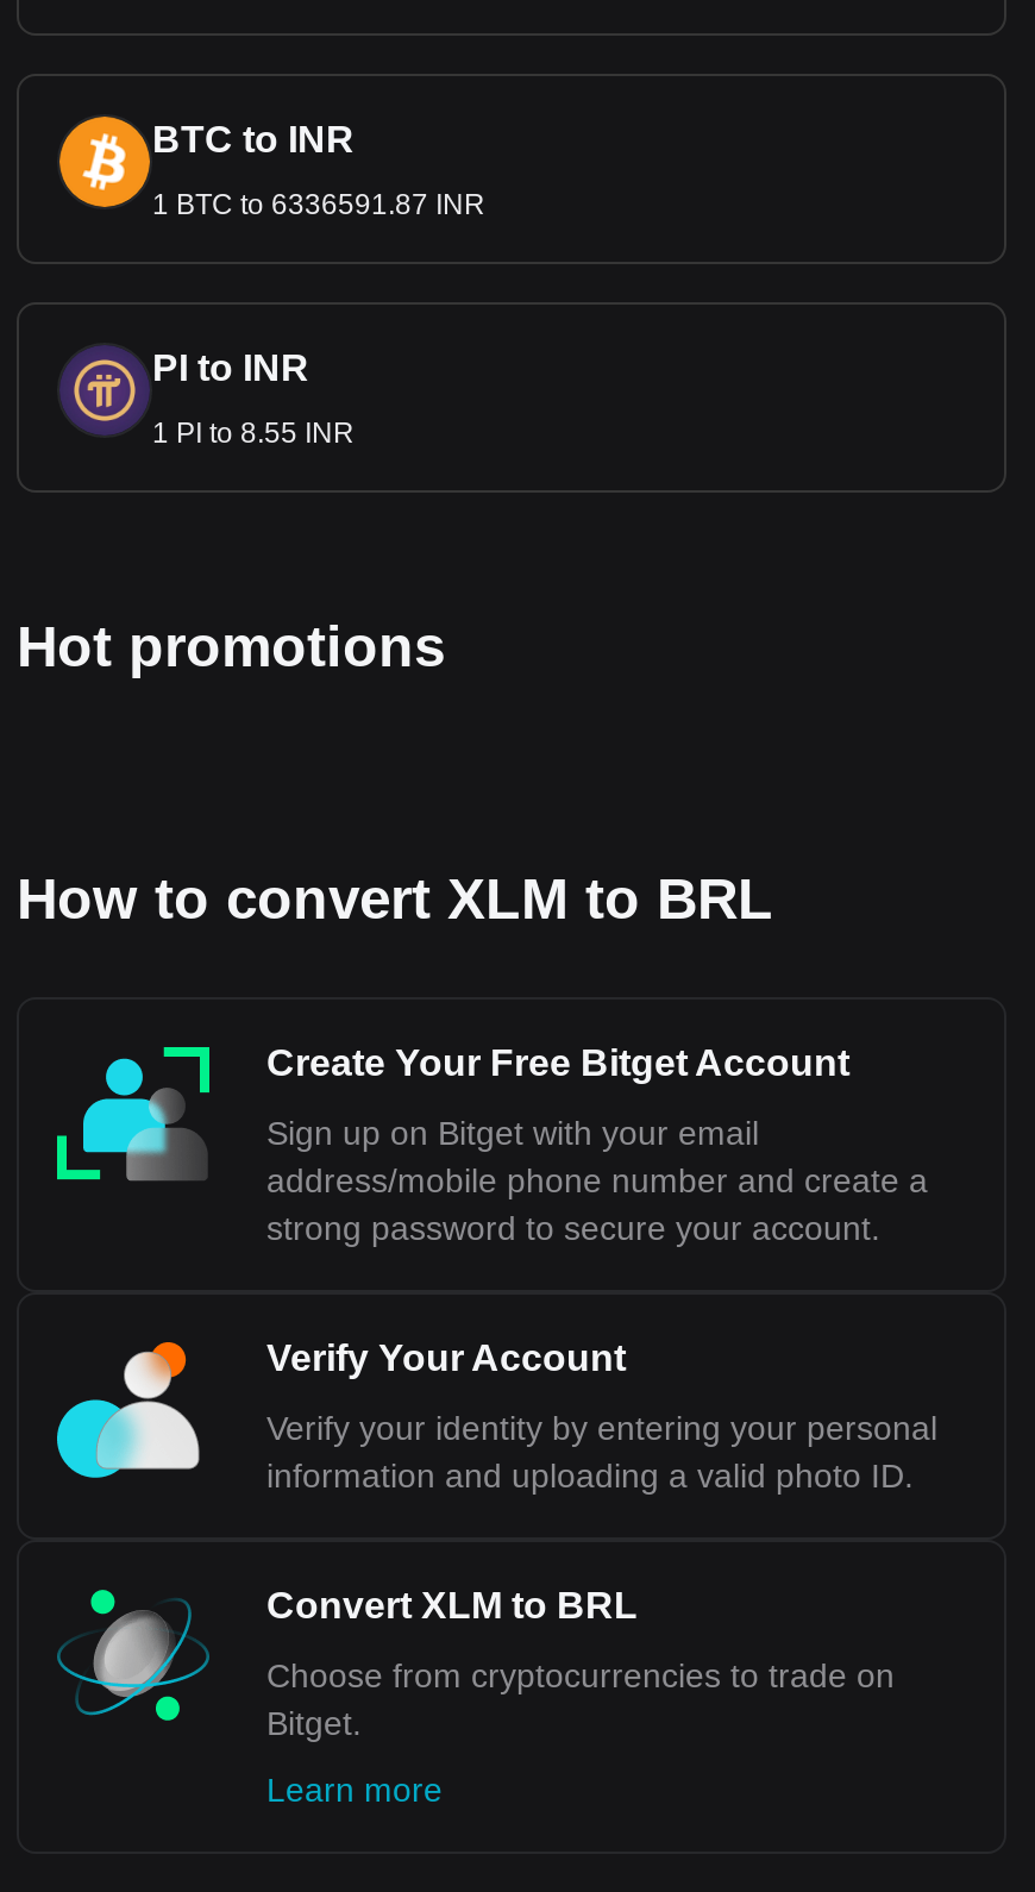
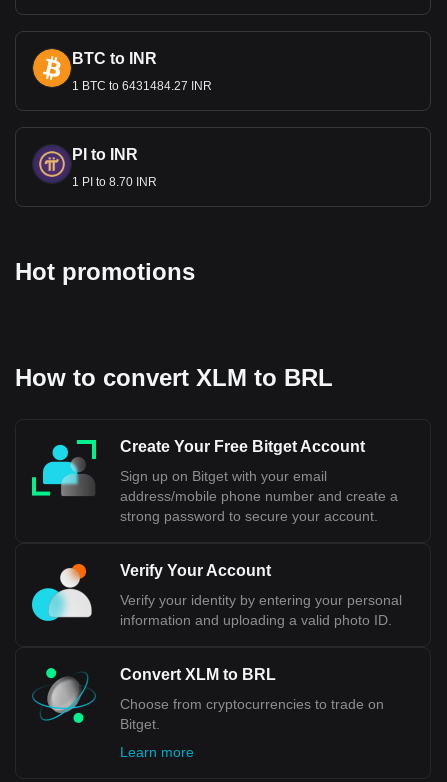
[152,188,485,221] 1 BTC to 6336591.87 INR -> [72,79,212,93] 1 BTC to 6431484.27 INR
[152,416,355,450] 1 PI to 8.55 INR -> [72,175,157,189] 1 PI to 8.70 INR

